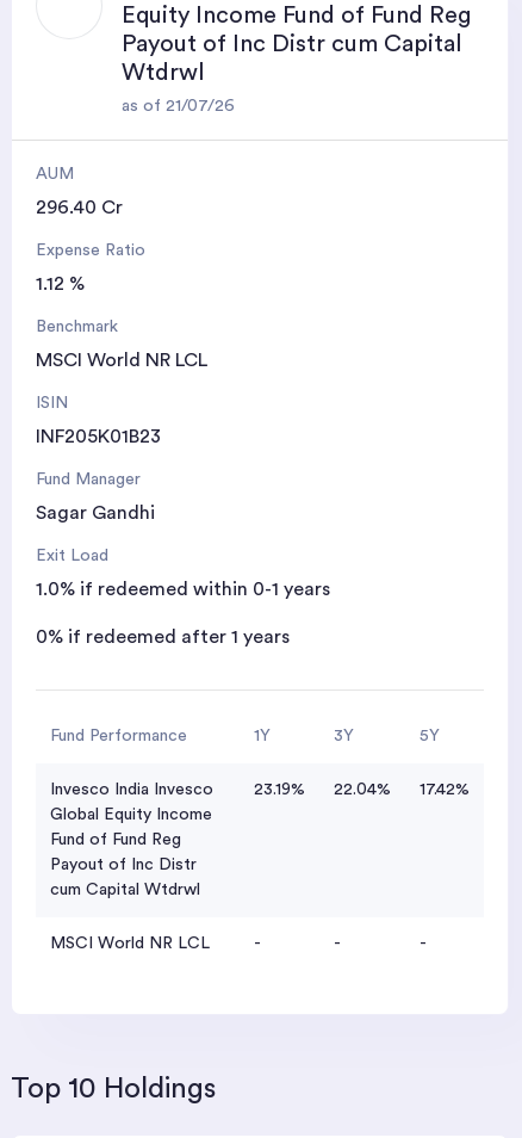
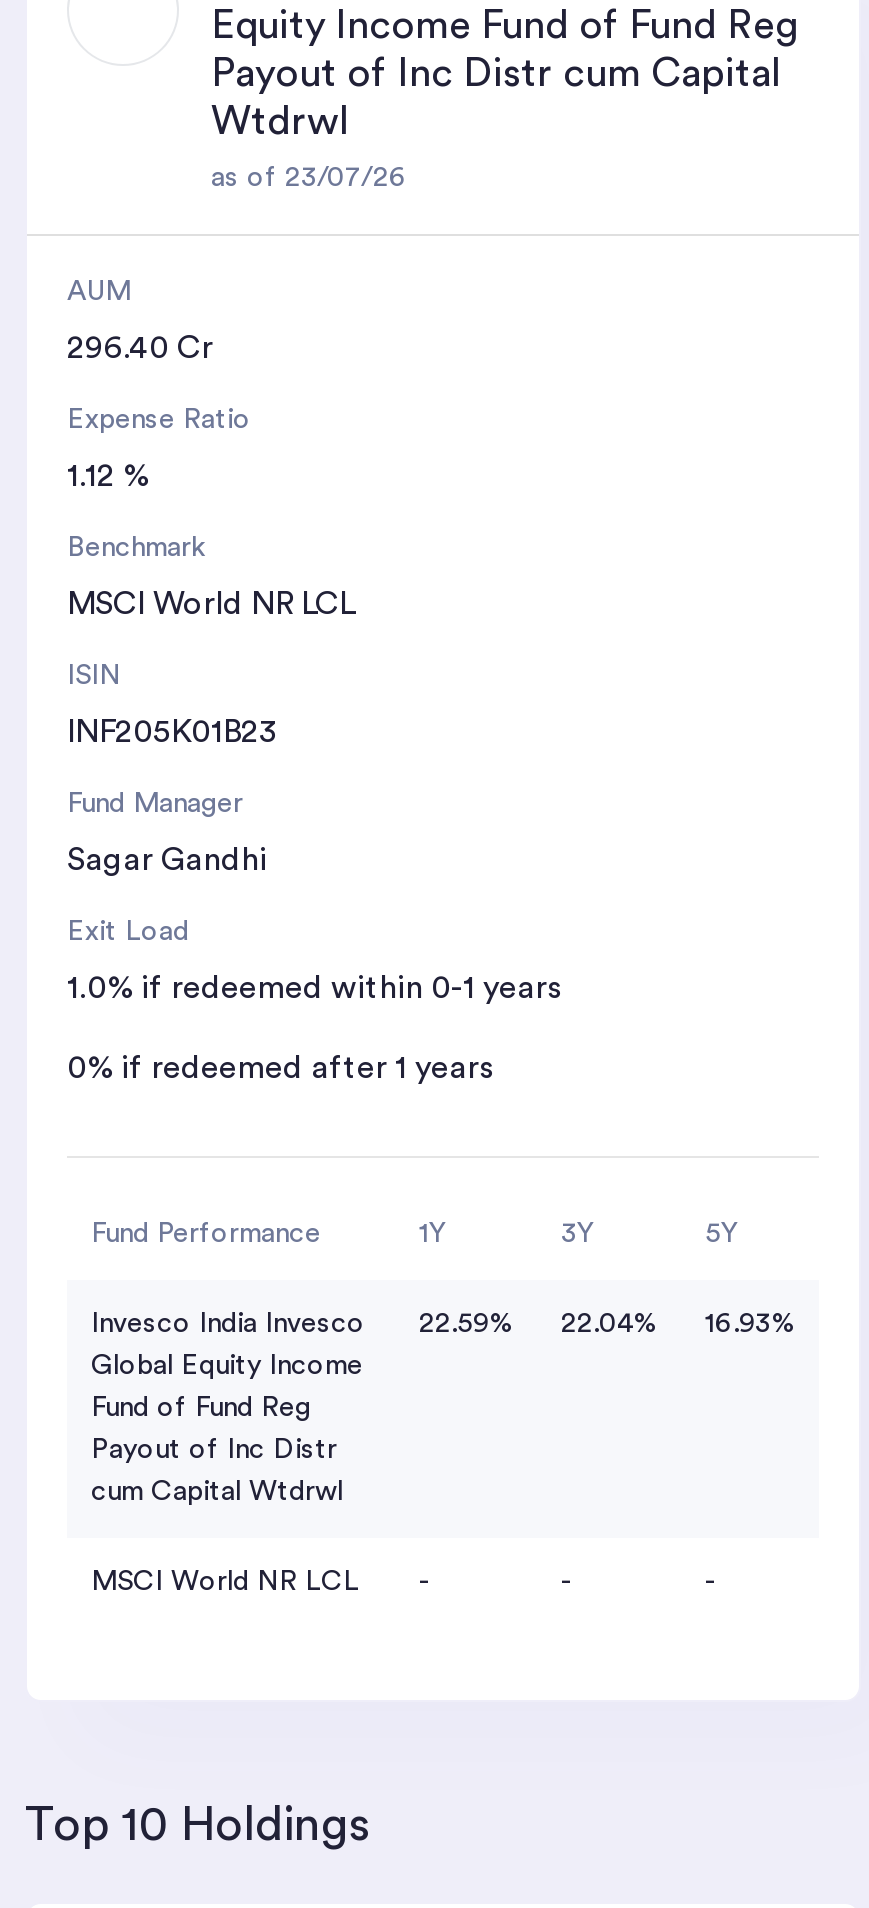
[122,98,235,115] as of 21/07/26 -> [211,164,407,192] as of 23/07/26
[254,781,305,798] 23.19% -> [419,1310,513,1338] 22.59%
[420,781,470,798] 17.42% -> [705,1310,795,1338] 16.93%

